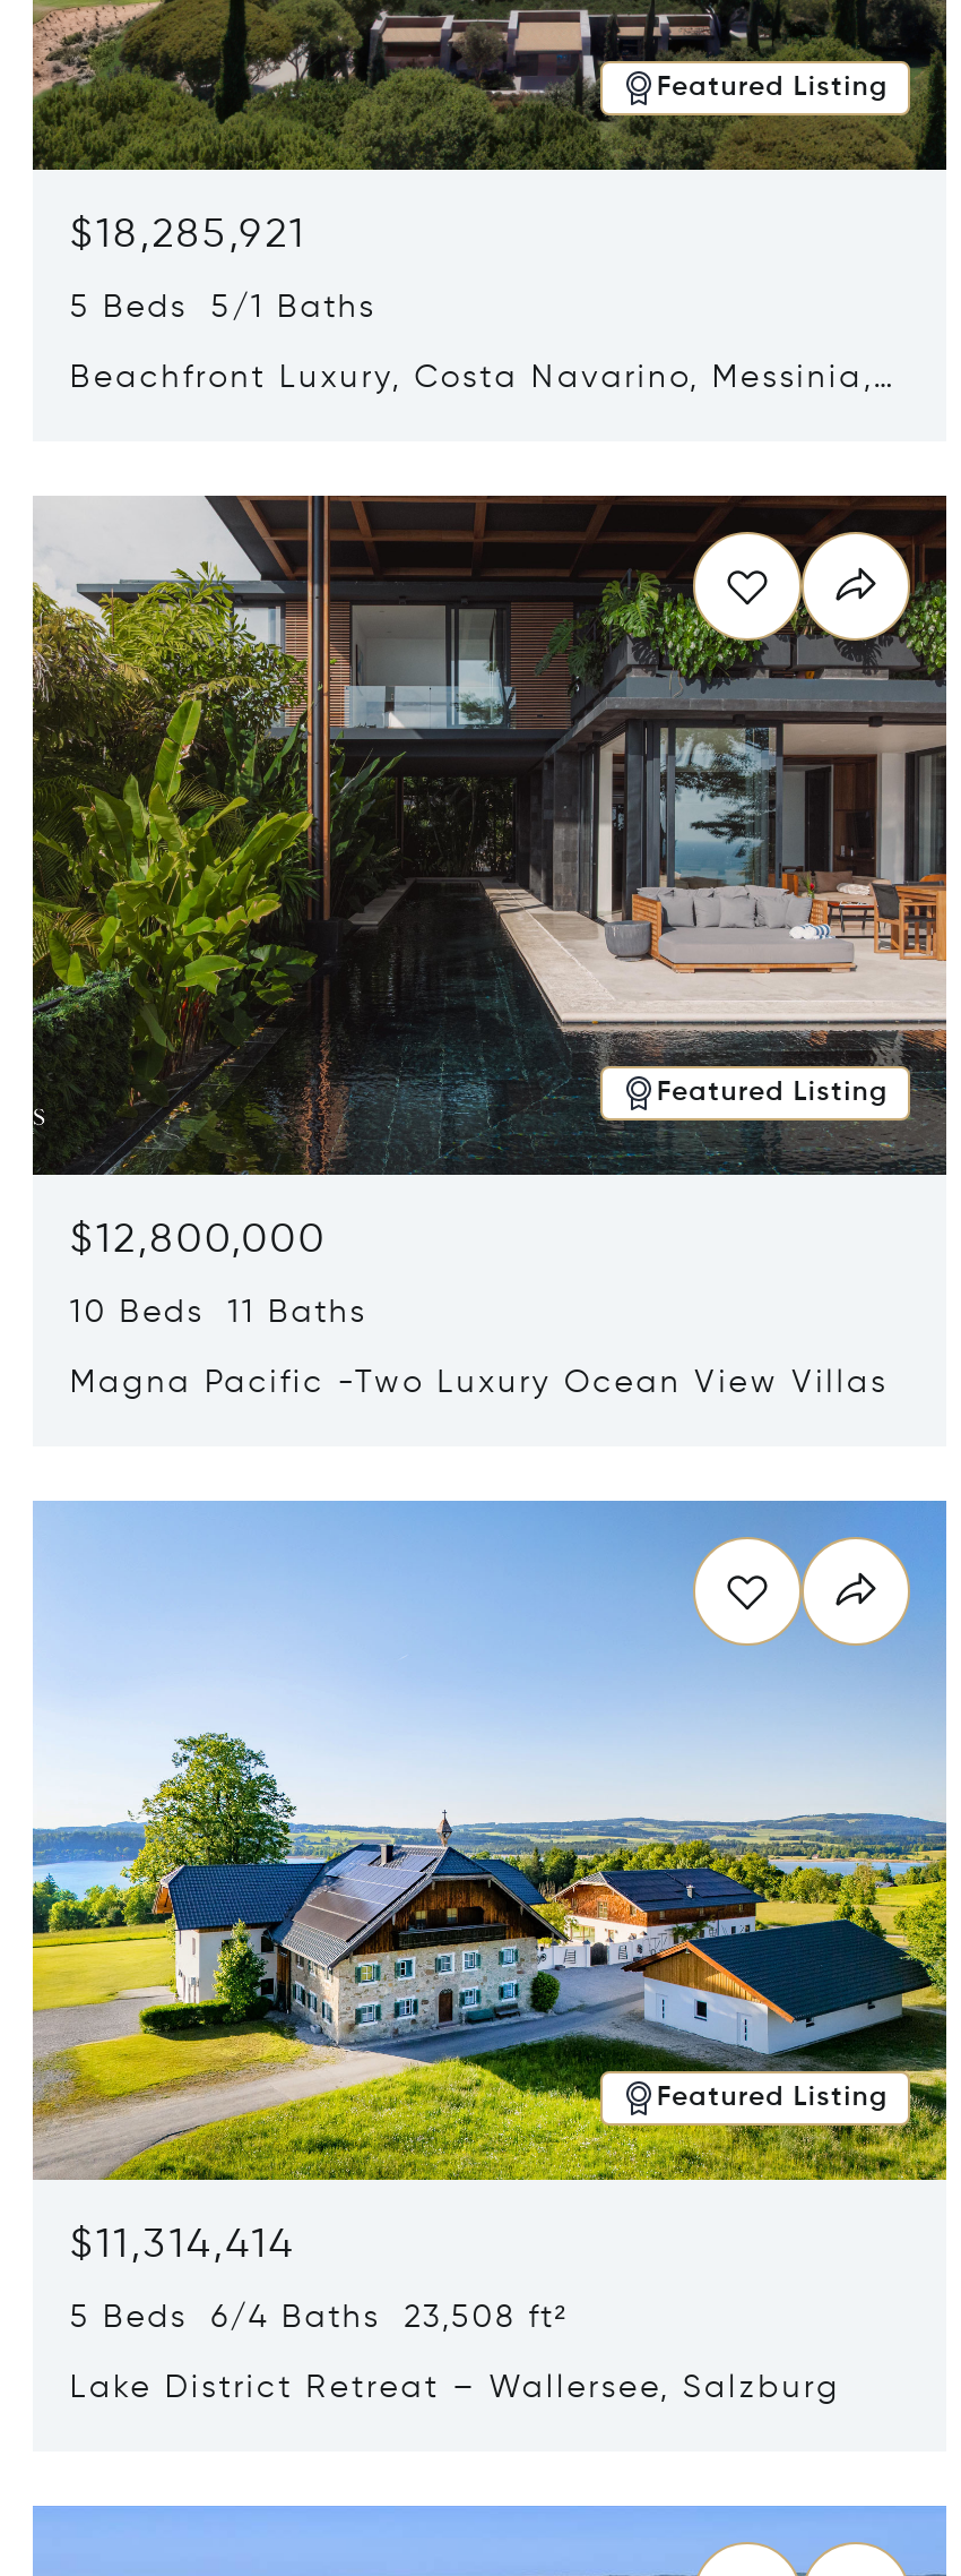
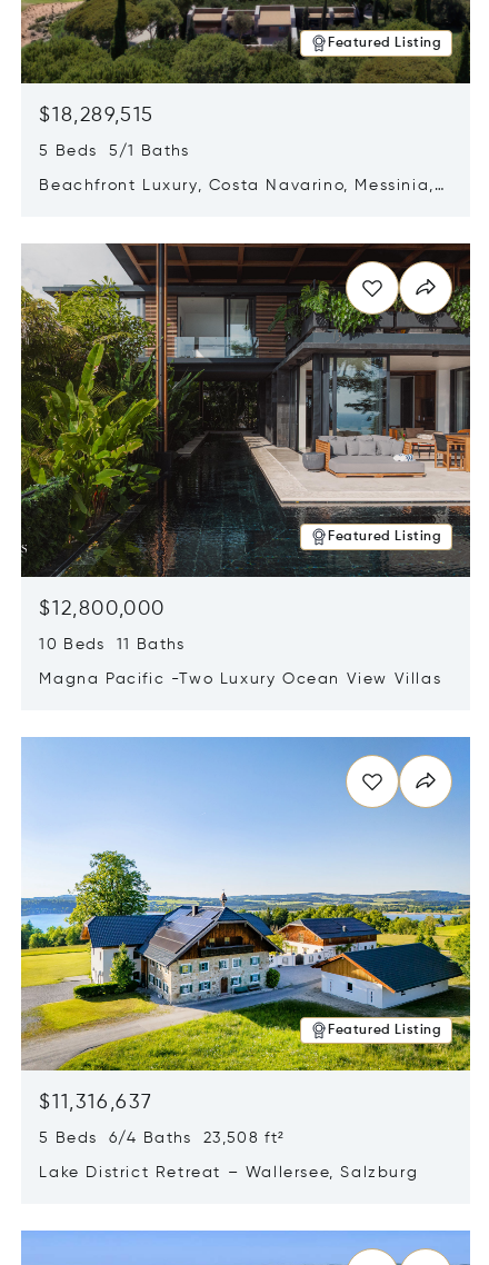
[70,215,306,256] $18,285,921 -> [39,106,154,126] $18,289,515
[70,2225,295,2266] $11,314,414 -> [39,1093,153,1113] $11,316,637

